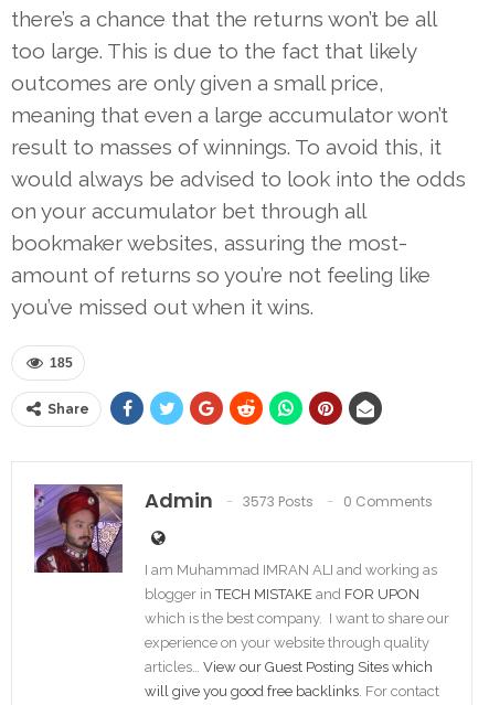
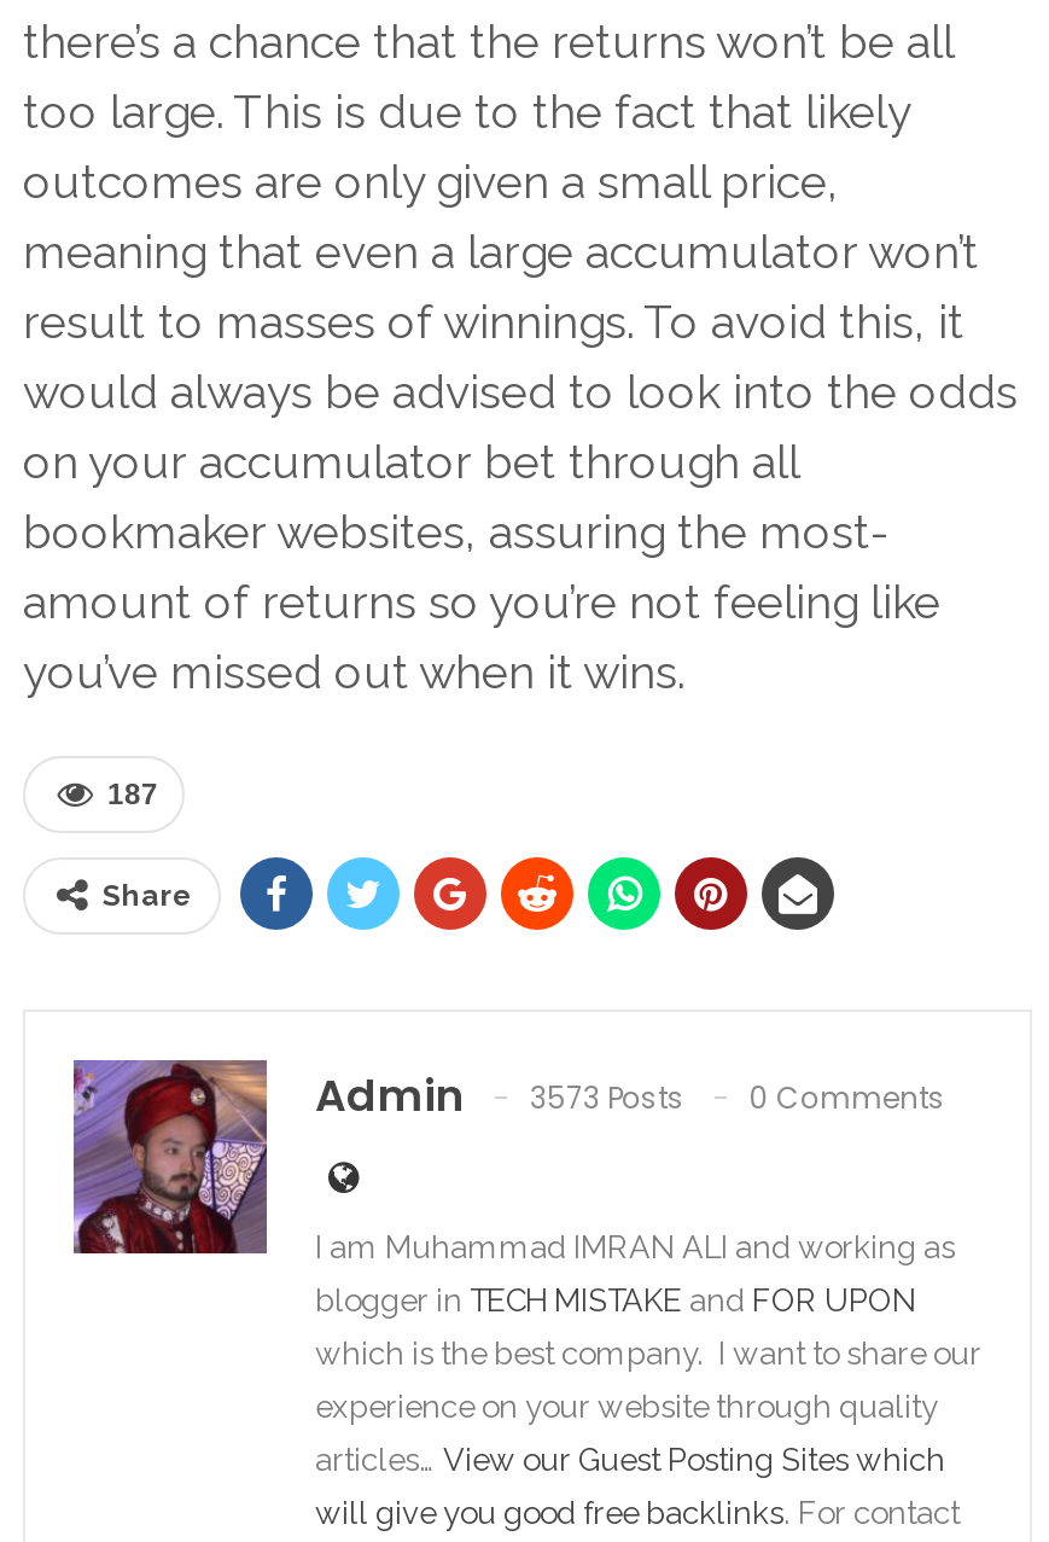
[50,355,73,370] 185 -> [107,777,158,811] 187

